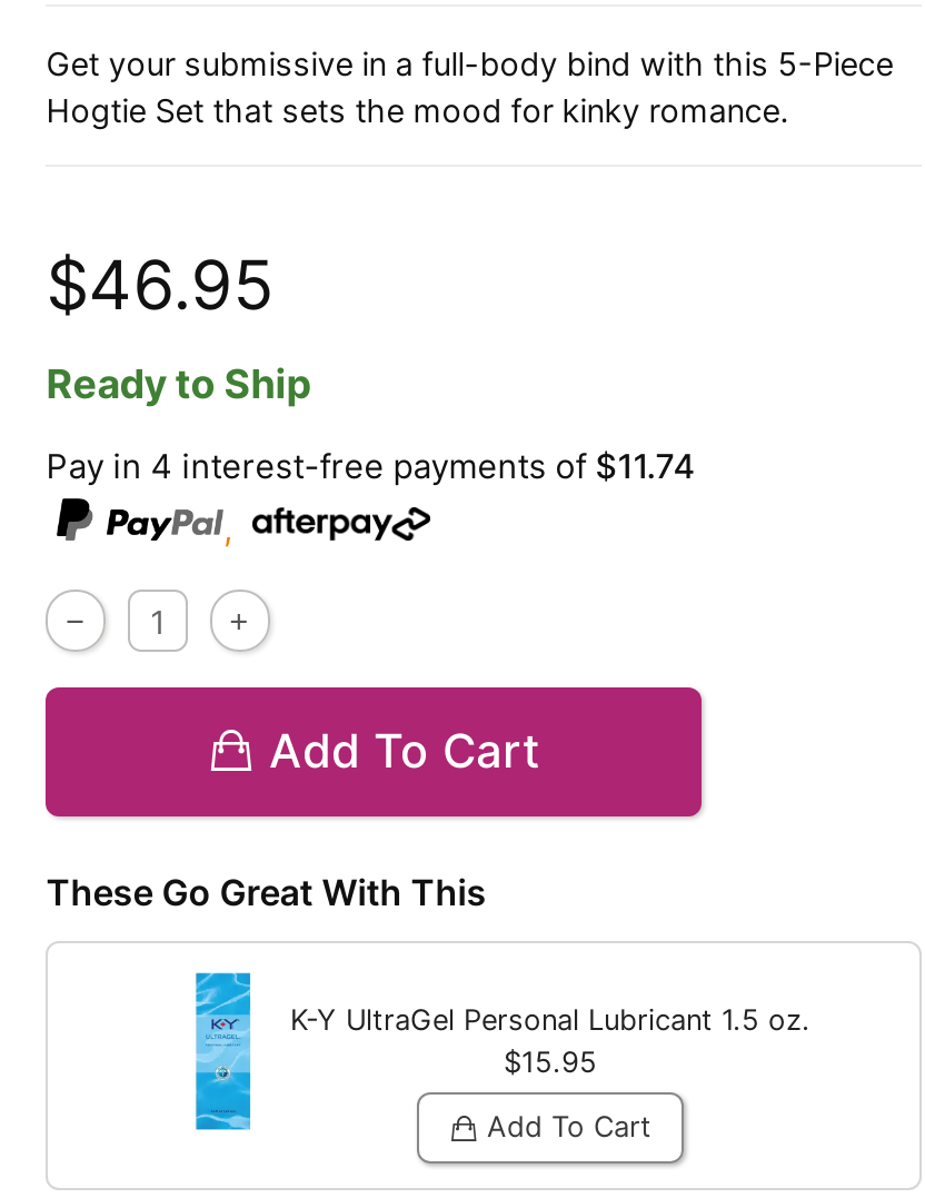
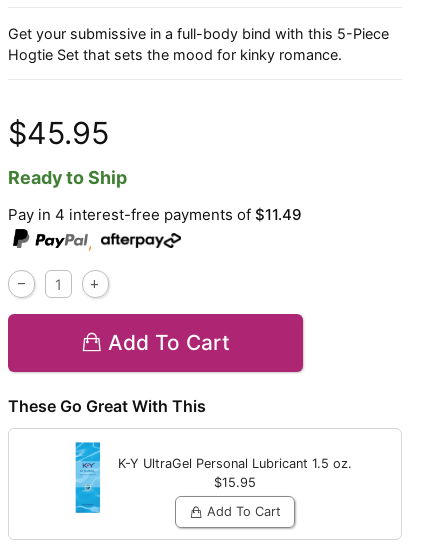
[46,245,273,325] $46.95 -> [8,115,109,151] $45.95
[46,445,695,487] Pay in 4 interest-free payments of $11.74 -> [8,205,302,224] Pay in 4 interest-free payments of $11.49

